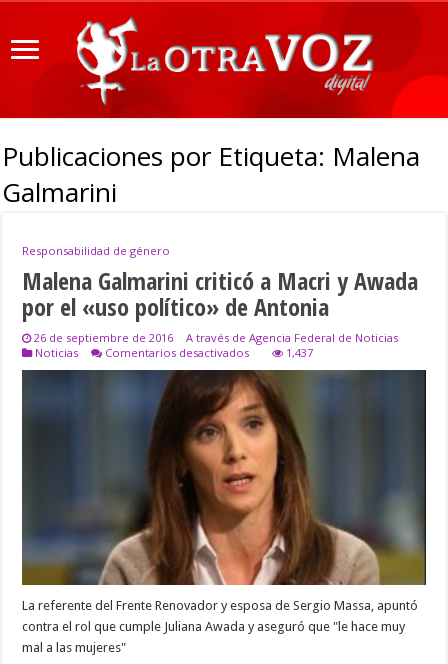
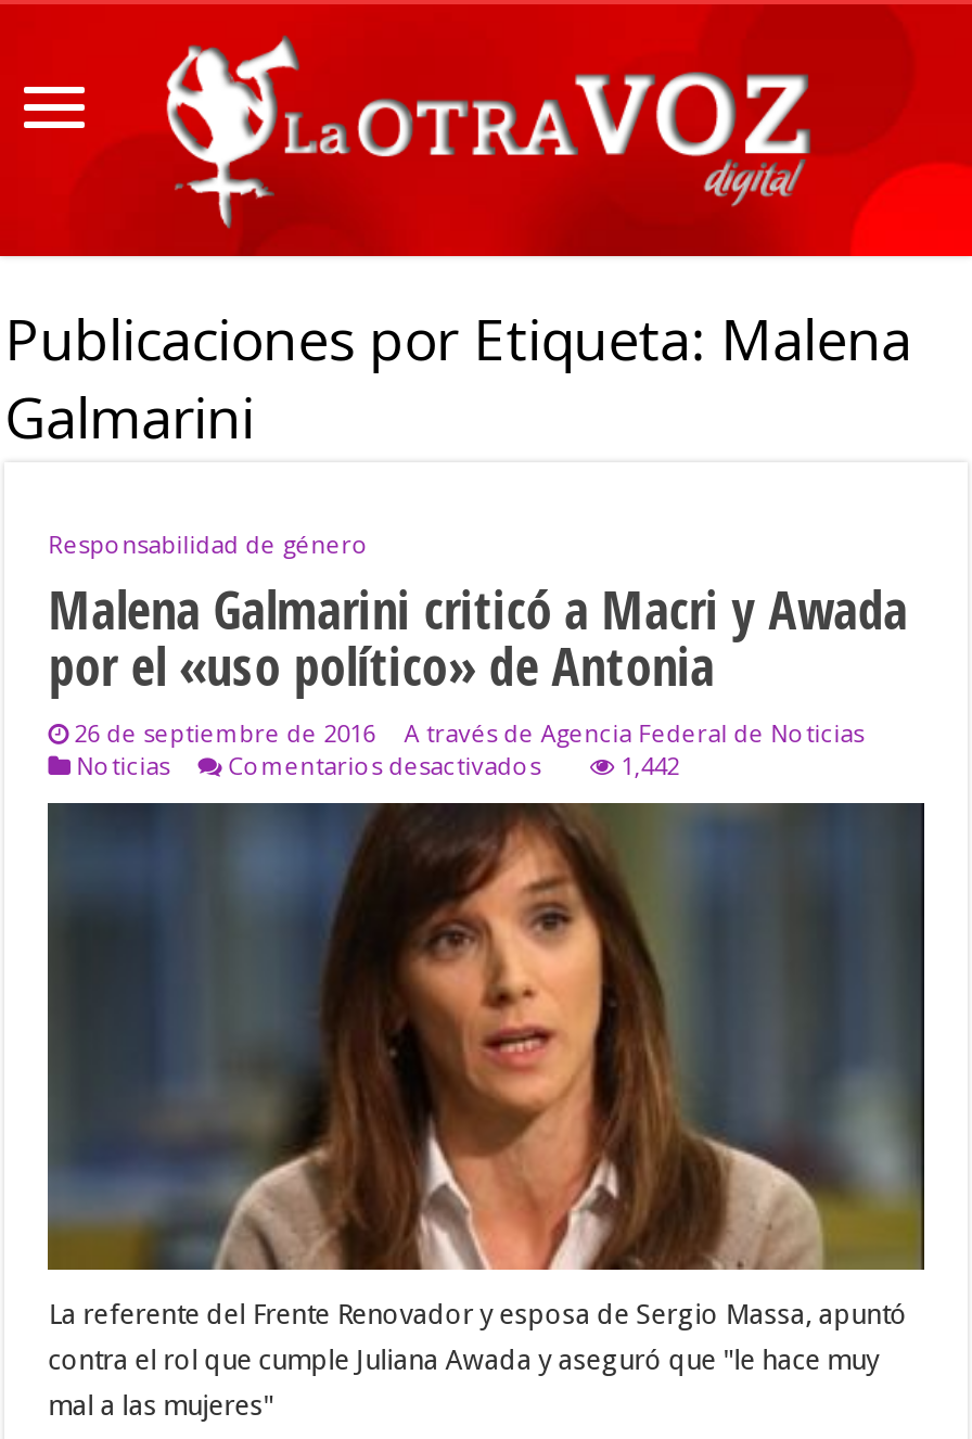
[286,345,313,360] 1,437 -> [621,749,680,782] 1,442

